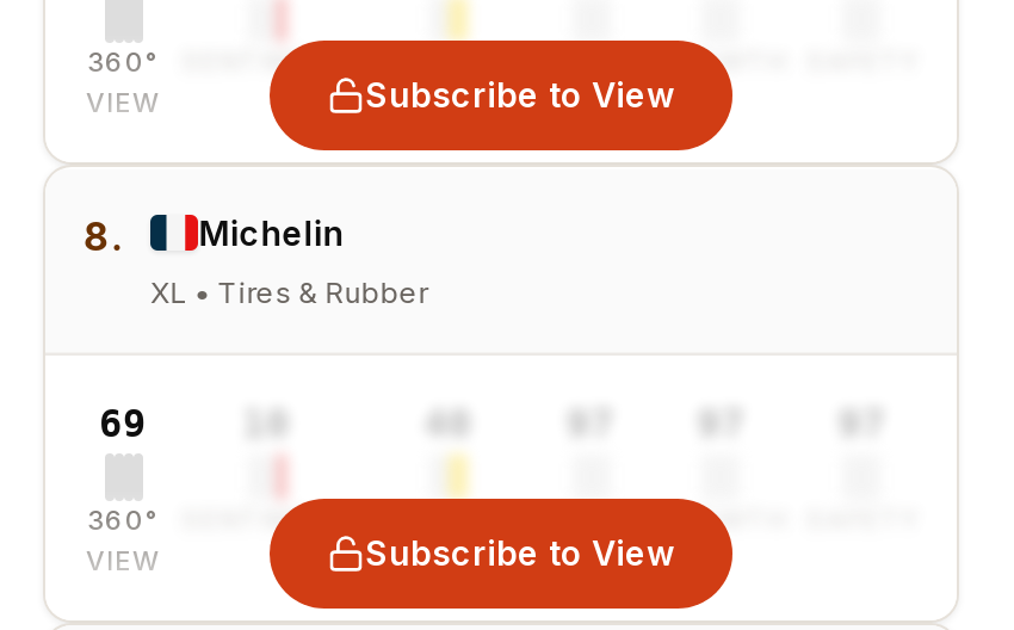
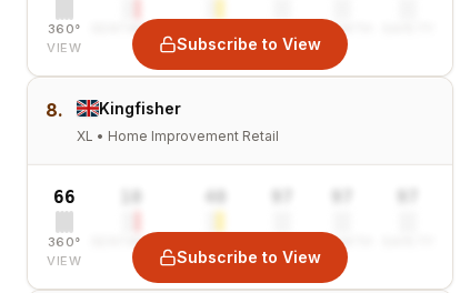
[199,211,344,252] Michelin -> [99,98,181,117] Kingfisher
[151,273,428,309] XL • Tires & Rubber -> [77,127,279,144] XL • Home Improvement Retail
[99,400,147,446] 69 -> [53,186,75,207] 66

